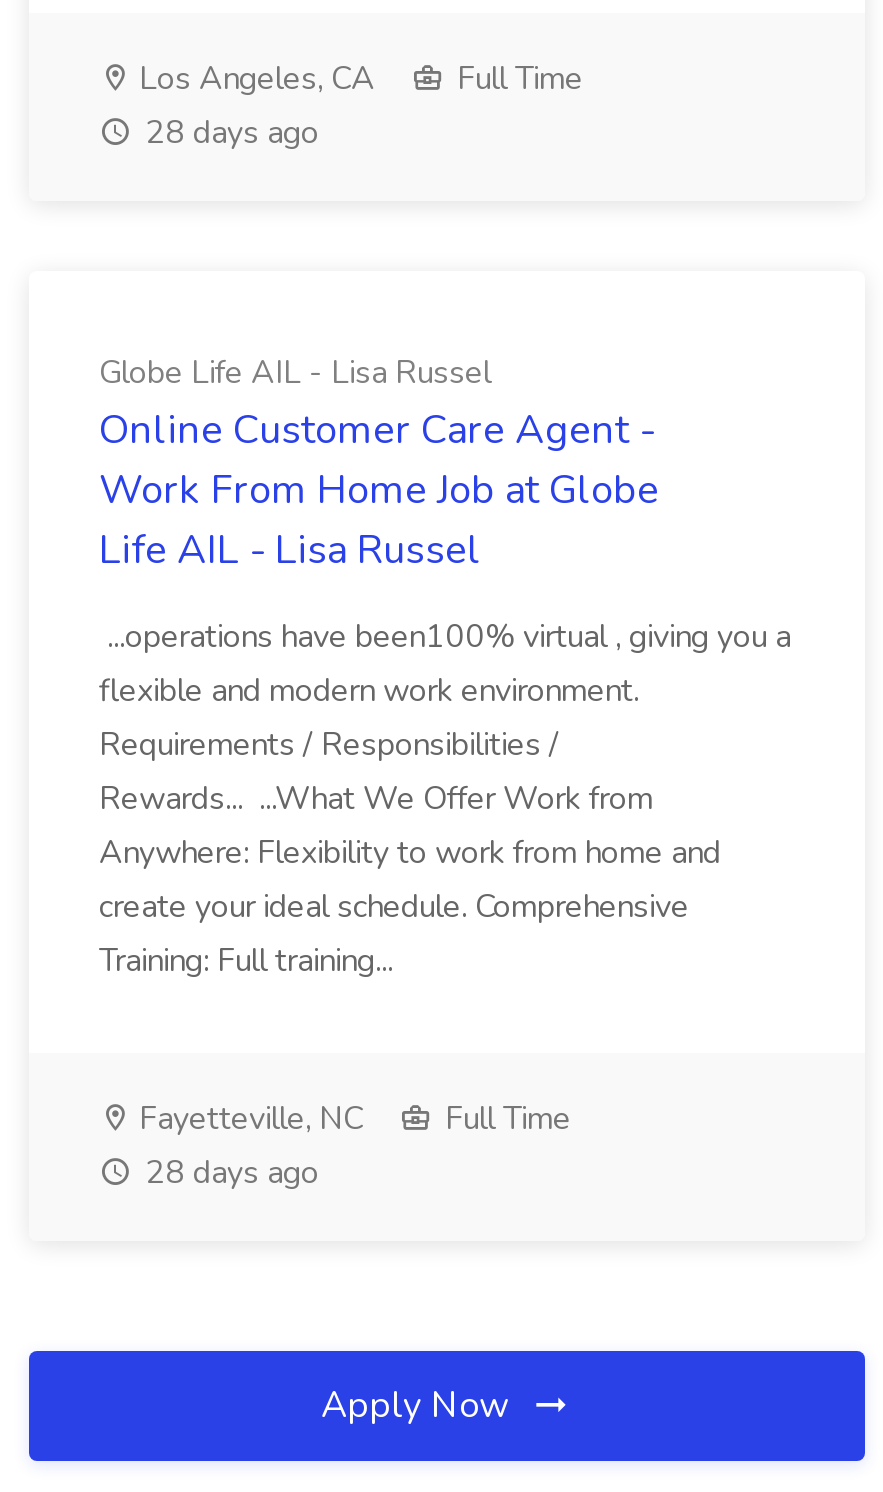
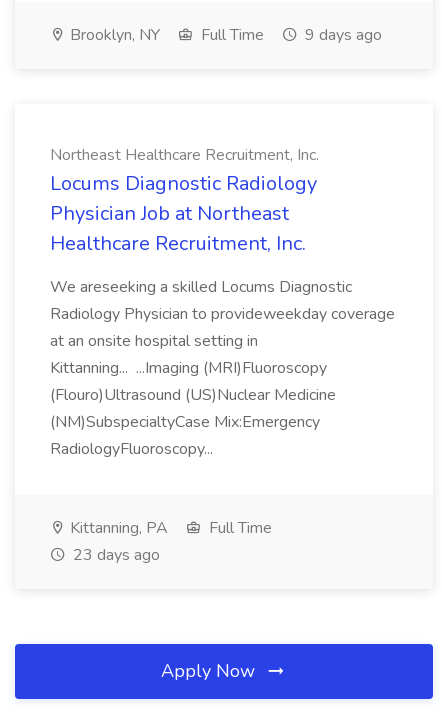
[131,57,375,101] Los Angeles, CA -> [66,24,160,46] Brooklyn, NY
[137,111,319,155] 28 days ago -> [301,24,382,46] 9 days ago
[99,351,659,577] Globe Life AIL - Lisa Russel | Online Customer Care Agent - | Work From Home Job at Globe | Life AIL - Lisa Russel -> [50,144,319,257] Northeast Healthcare Recruitment, Inc. | Locums Diagnostic Radiology | Physician Job at Northeast | Healthcare Recruitment, Inc.
[99,615,791,983] ...operations have been100% virtual , giving you a | flexible and modern work environment. | Requirements / Responsibilities / | Rewards... ...What We Offer Work from | Anywhere: Flexibility to work from home and | create your ideal schedule. Comprehensive | Training: Full training... -> [50,276,395,460] We areseeking a skilled Locums Diagnostic | Radiology Physician to provideweekday coverage | at an onsite hospital setting in | Kittanning... ...Imaging (MRI)Fluoroscopy | (Flouro)Ultrasound (US)Nuclear Medicine | (NM)SubspecialtyCase Mix:Emergency | RadiologyFluoroscopy...
[131,1097,363,1141] Fayetteville, NC -> [66,517,168,539] Kittanning, PA
[137,1151,319,1195] 28 days ago -> [69,544,160,566] 23 days ago

